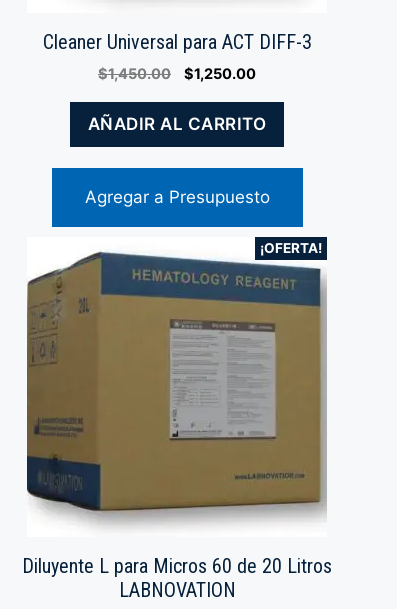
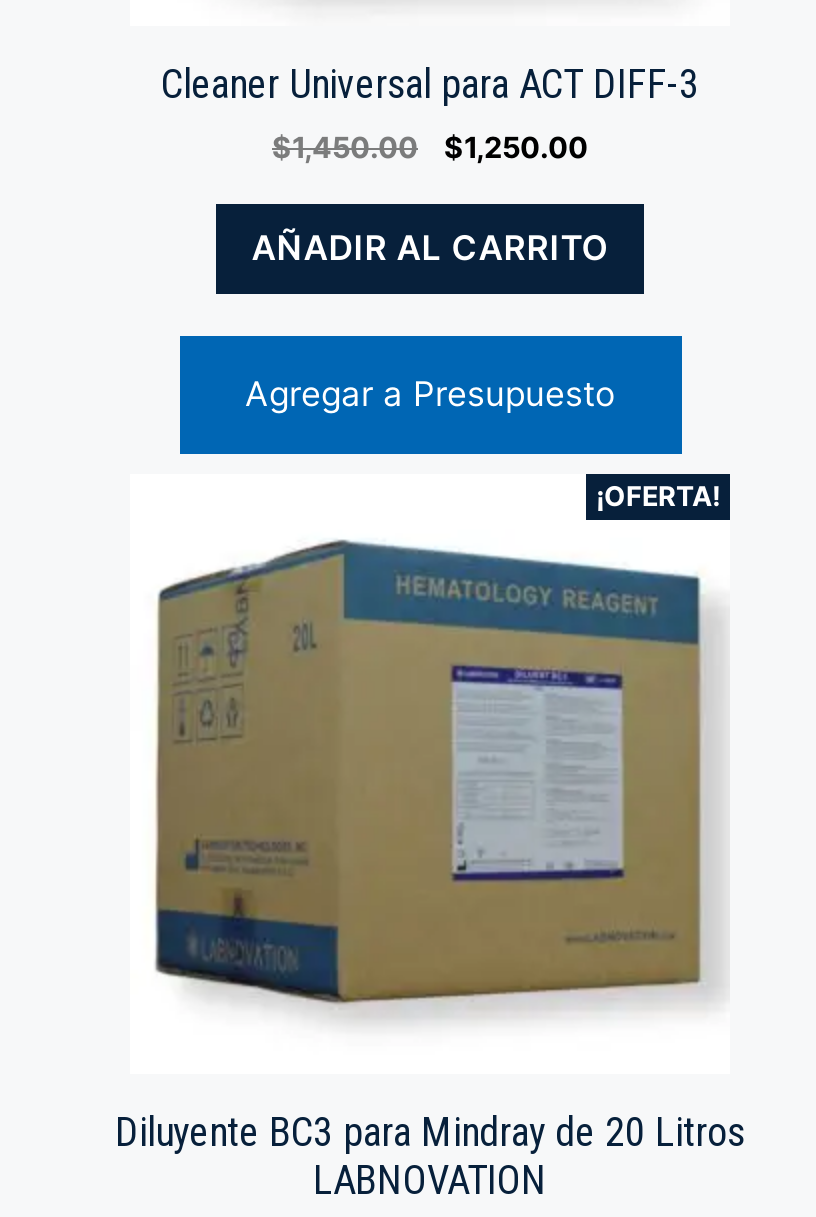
[22,251,332,578] [image] | Diluyente L para Micros 60 de 20 Litros -> [115,504,745,1156] [image] | Diluyente BC3 para Mindray de 20 Litros

